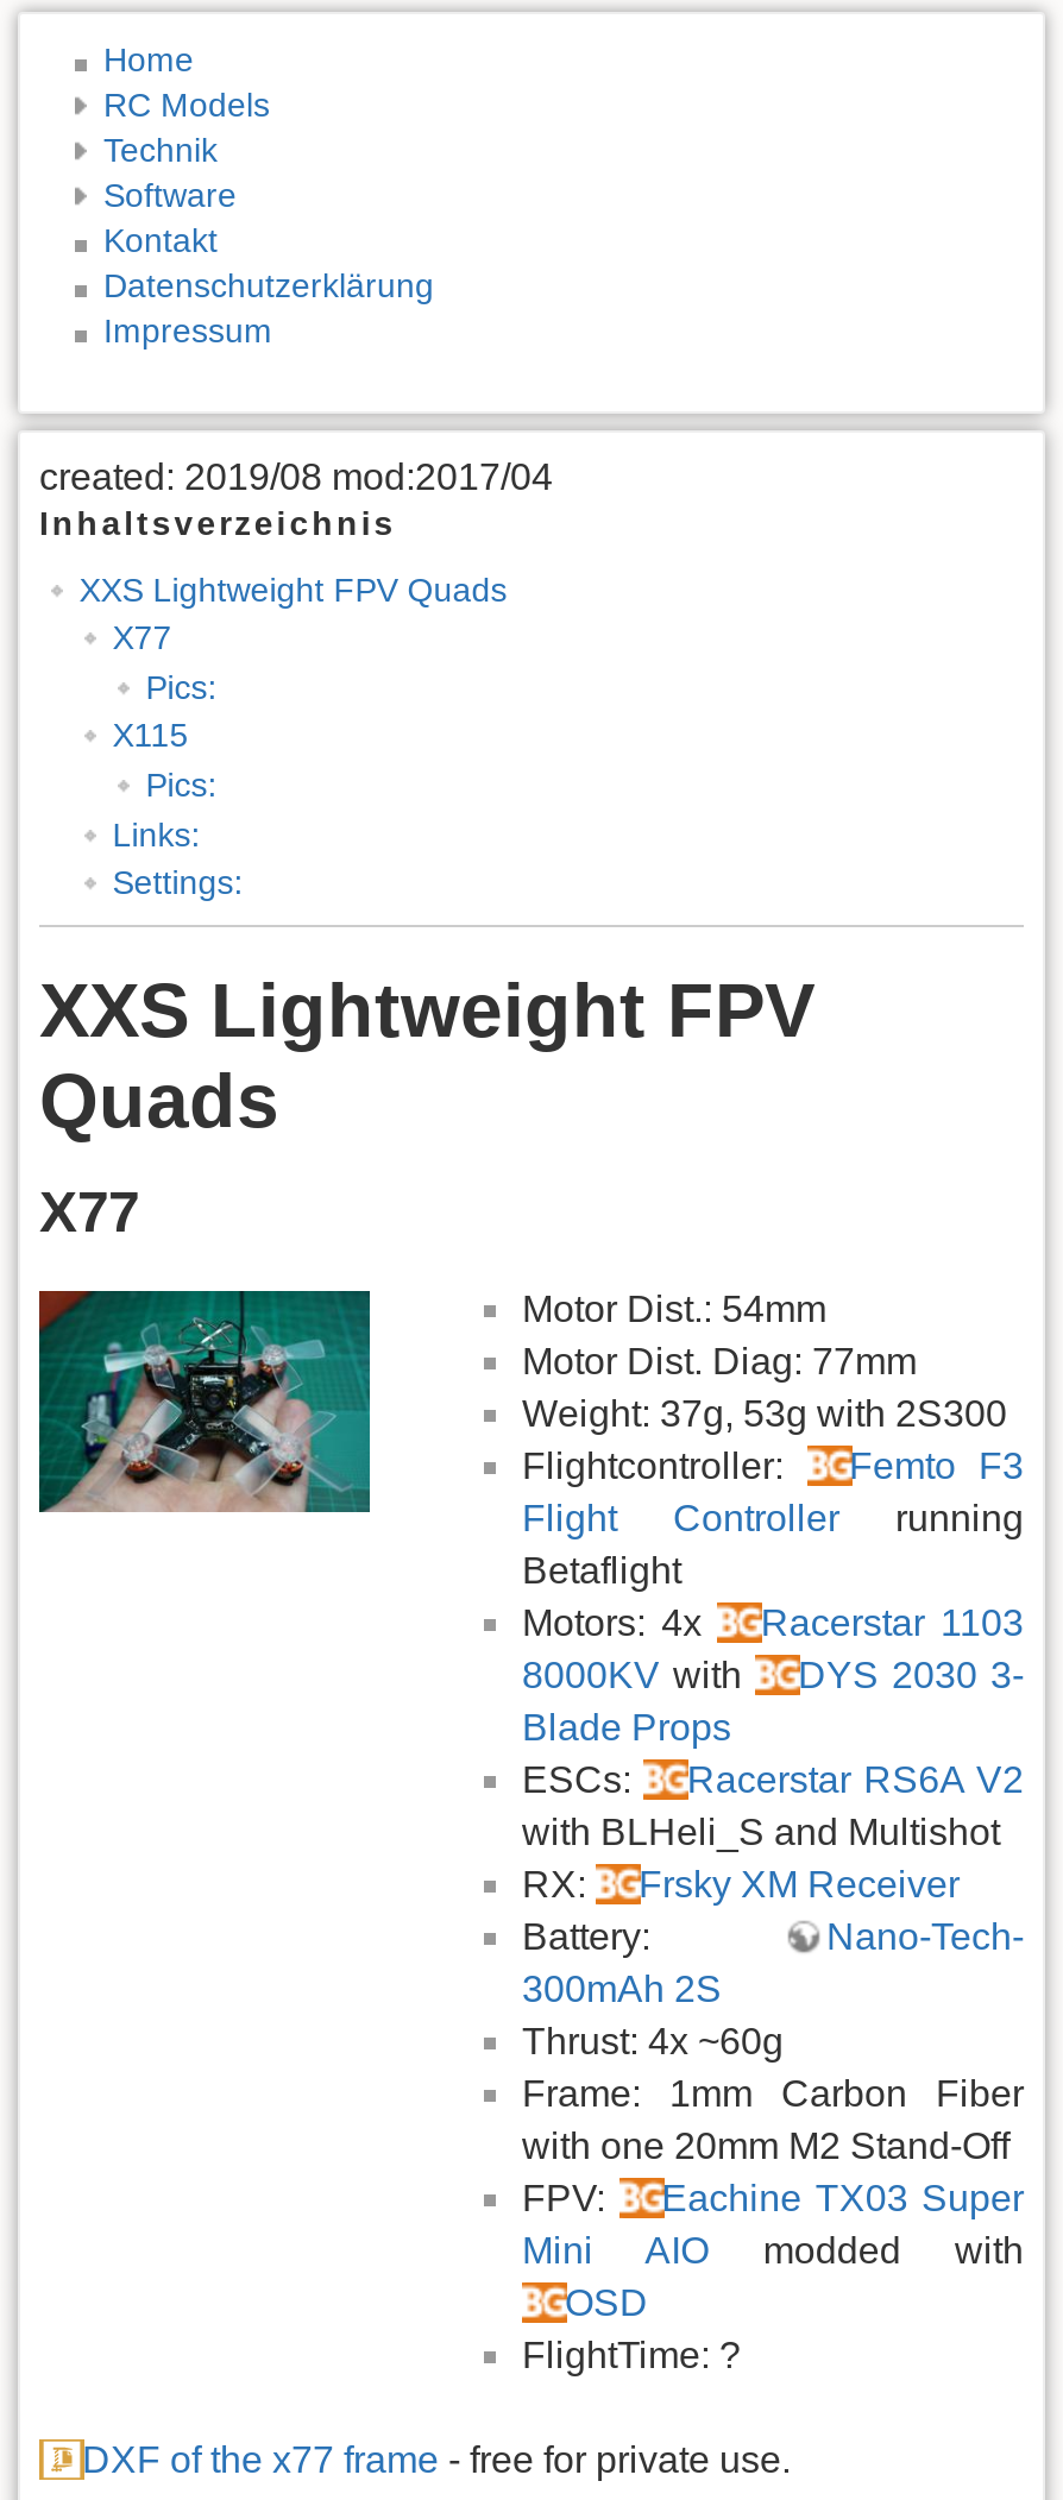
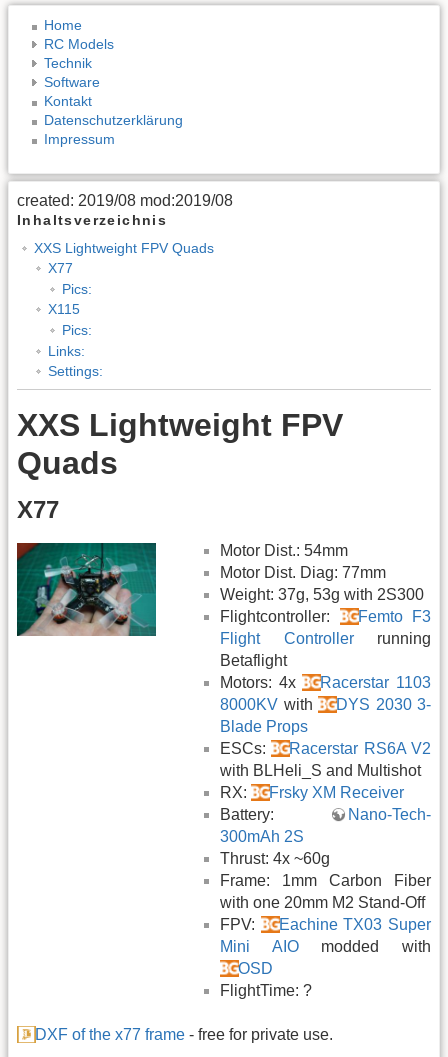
[39,456,553,497] created: 2019/08 mod:2017/04 -> [17,192,233,209] created: 2019/08 mod:2019/08

